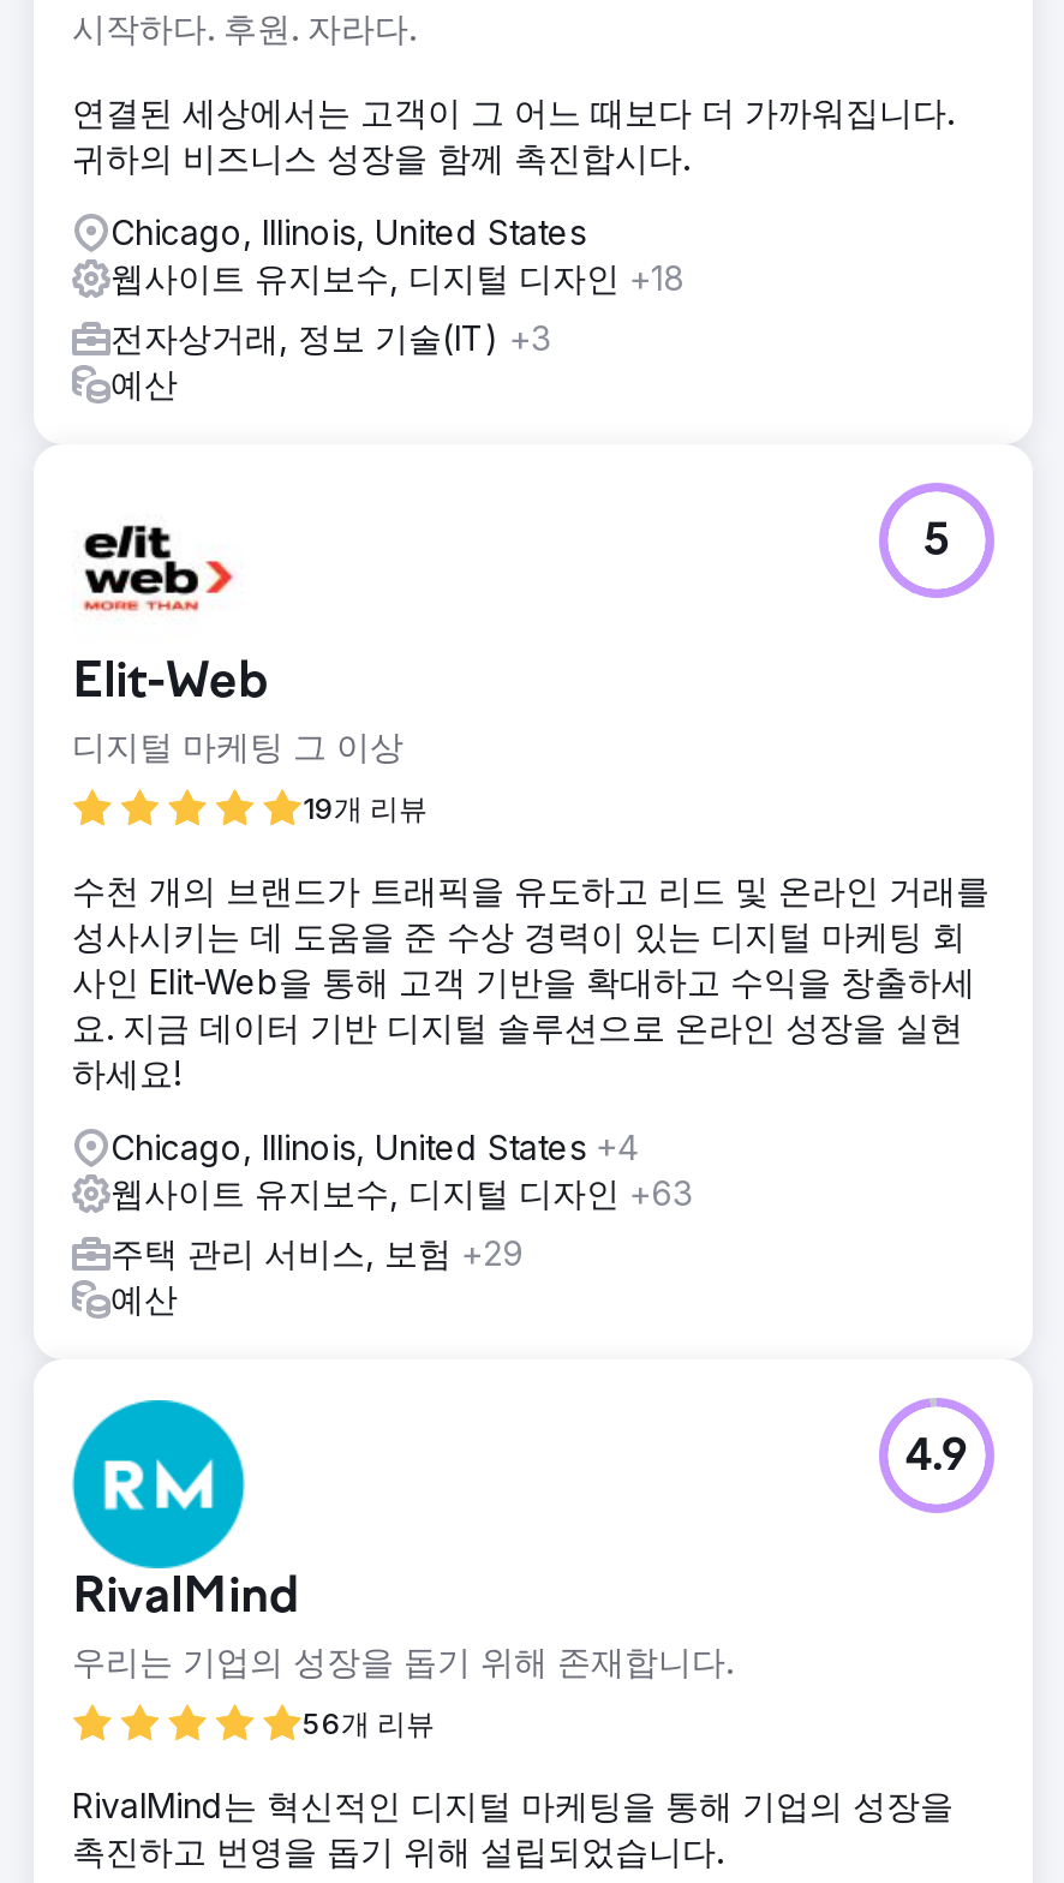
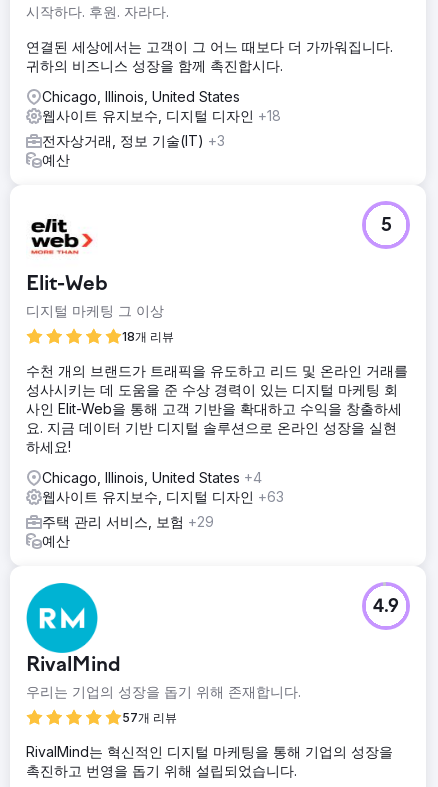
[303,790,428,826] 19개 리뷰 -> [122,329,174,344] 18개 리뷰
[303,1705,435,1741] 56개 리뷰 -> [122,710,177,725] 57개 리뷰

